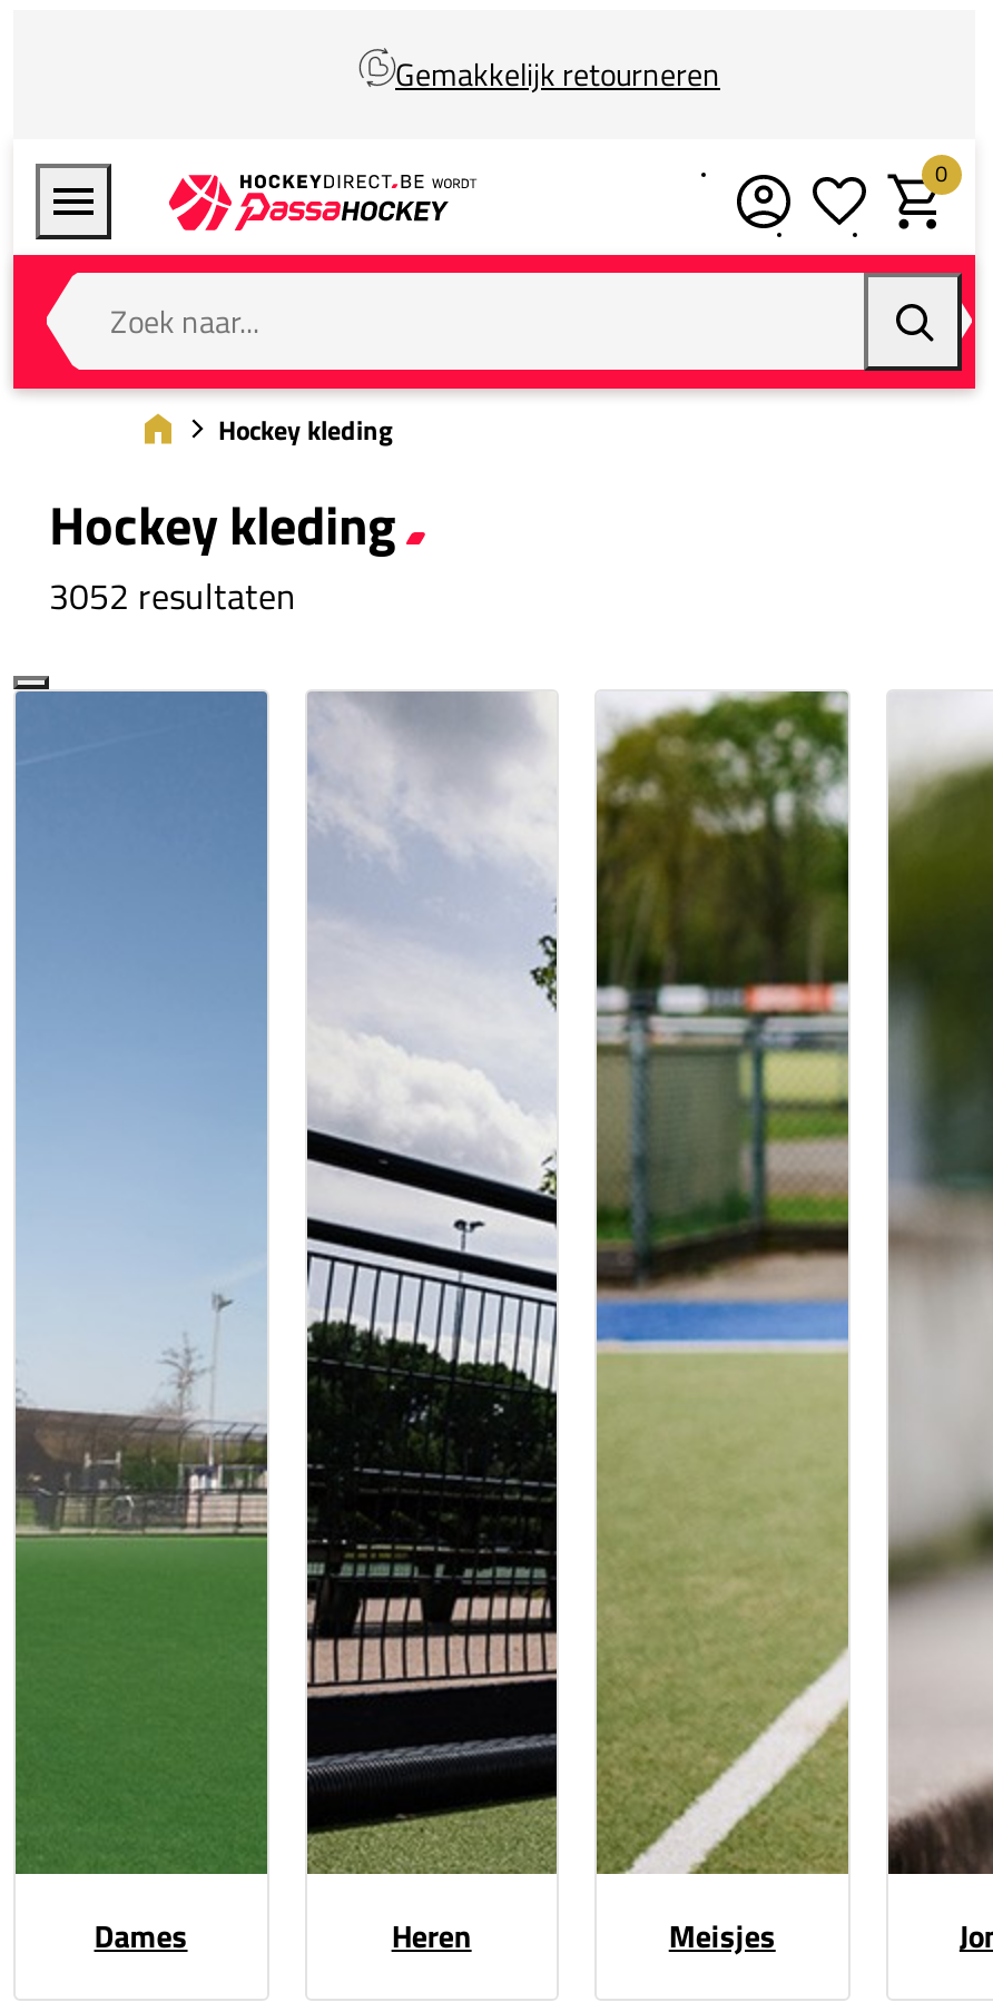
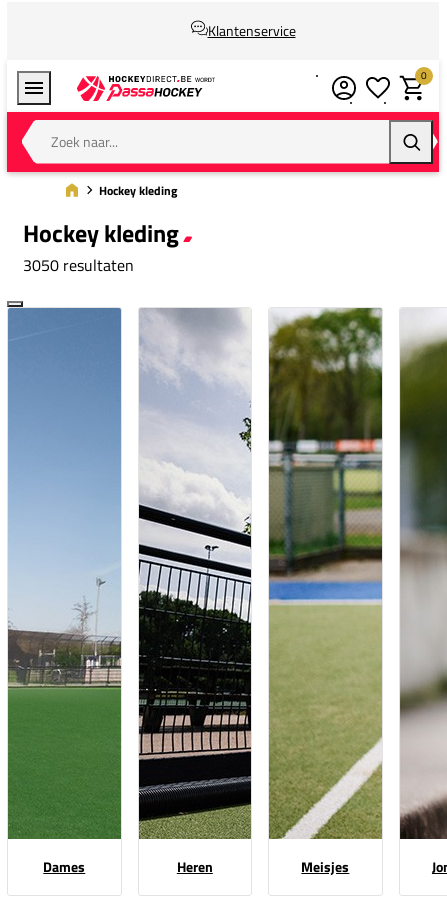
[395,50,720,97] Gemakkelijk retourneren -> [207,20,295,41] Klantenservice
[49,568,296,621] 3052 resultaten -> [23,252,134,276] 3050 resultaten

